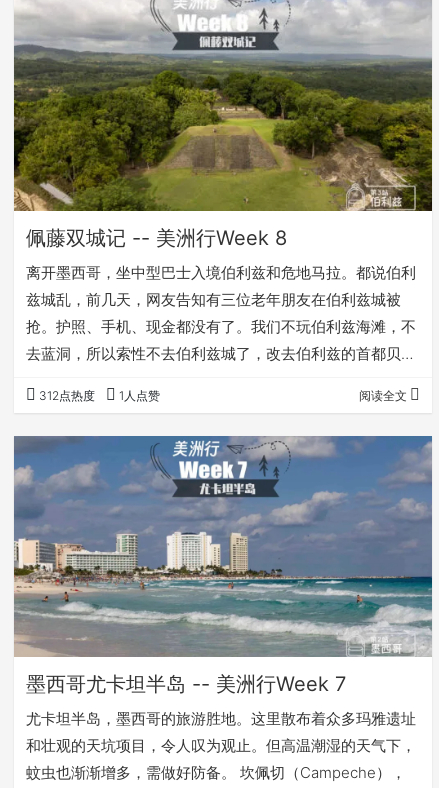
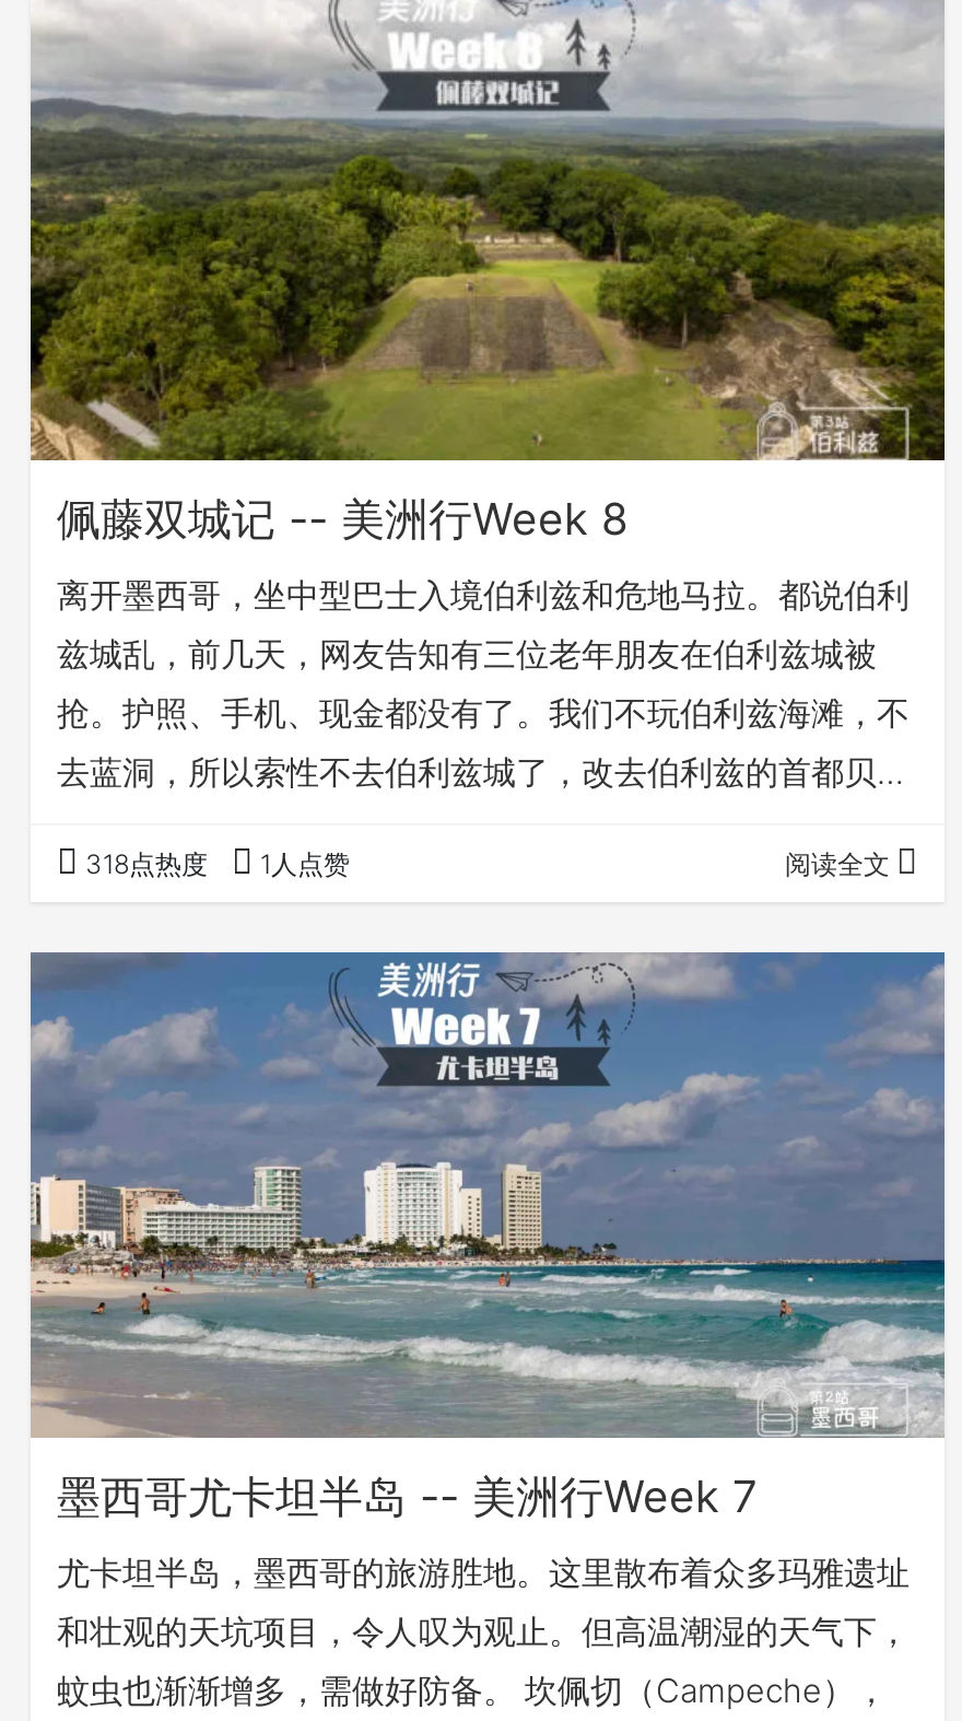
[39,388,160,403] 312点热度 1人点赞 -> [85,848,350,880] 318点热度 1人点赞

